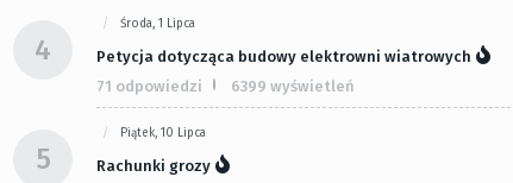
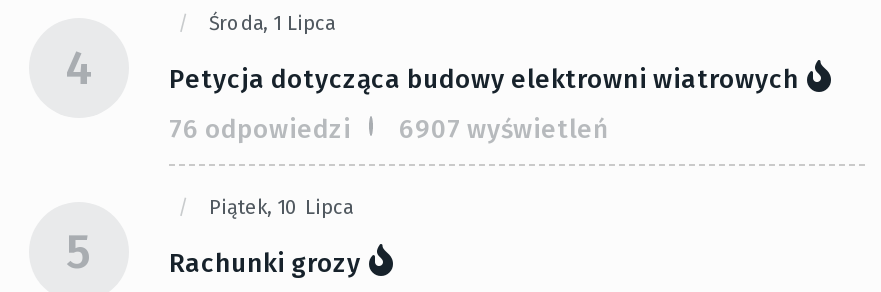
[96,77,202,95] 71 odpowiedzi -> [169,113,351,143] 76 odpowiedzi
[231,77,355,95] 6399 wyświetleń -> [399,113,609,143] 6907 wyświetleń

